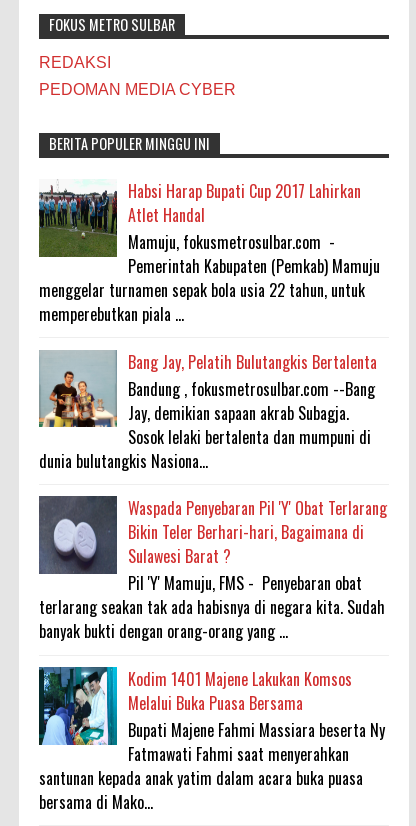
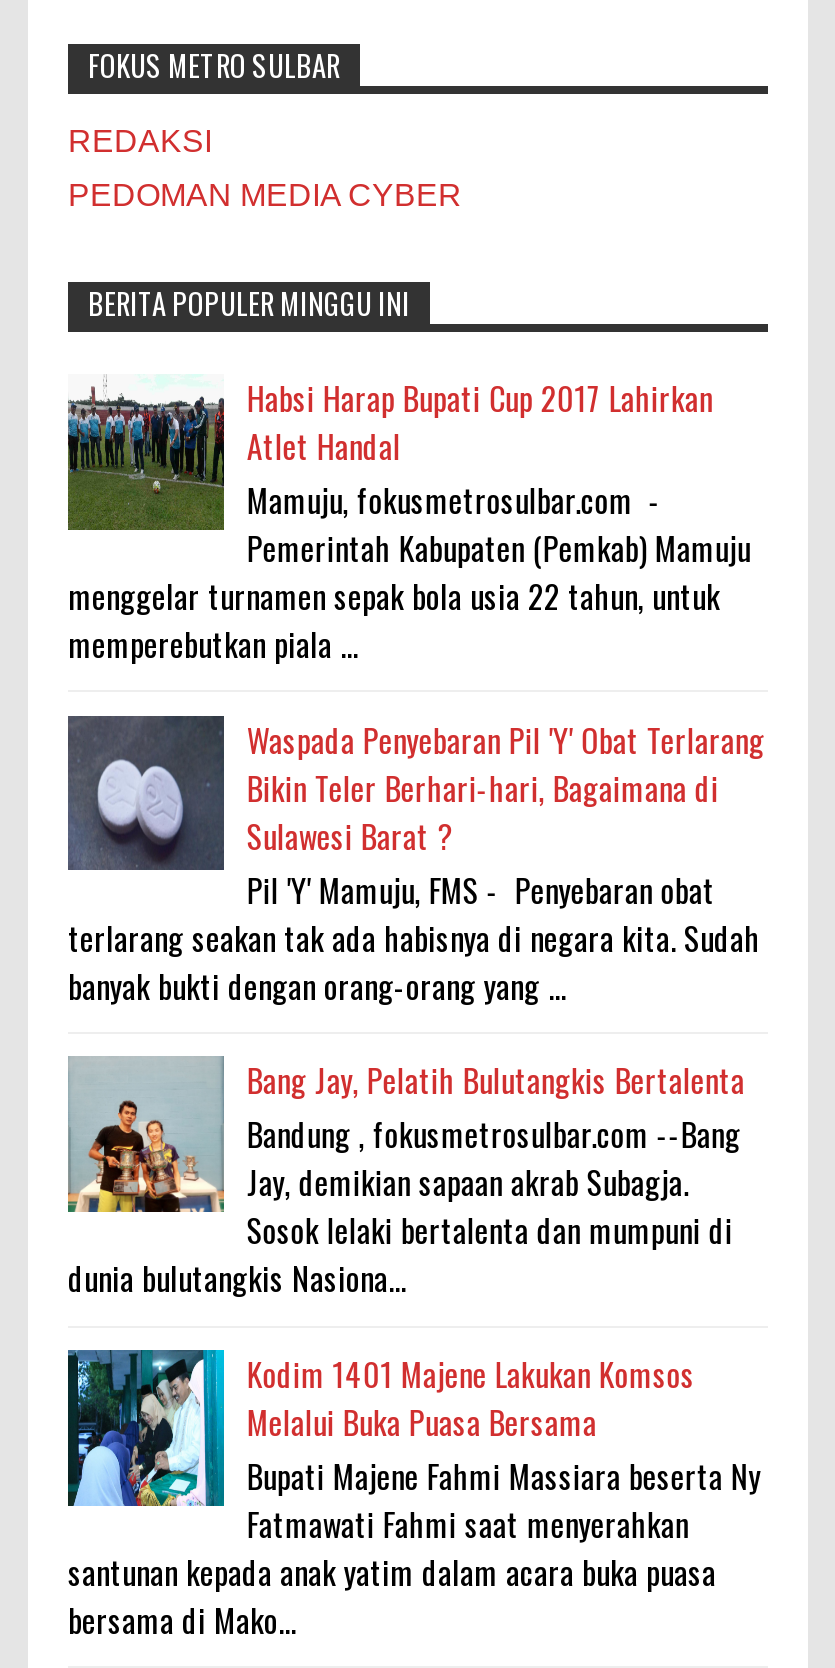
moved [38,350,377,473] -> [66,1056,745,1303]: [image] | Bang Jay, Pelatih Bulutangkis Bertalenta | Bandung , fokusmetrosulbar.com --Bang | Jay, demikian sapaan akrab Subagja. | Sosok lelaki bertalenta dan mumpuni di | dunia bulutangkis Nasiona...
moved [39,496,387,643] -> [68,715,765,1010]: [image] | Waspada Penyebaran Pil 'Y' Obat Terlarang | Bikin Teler Berhari-hari, Bagaimana di | Sulawesi Barat ? | Pil 'Y' Mamuju, FMS - Penyebaran obat | terlarang seakan tak ada habisnya di negara kita. Sudah | banyak bukti dengan orang-orang yang ...

